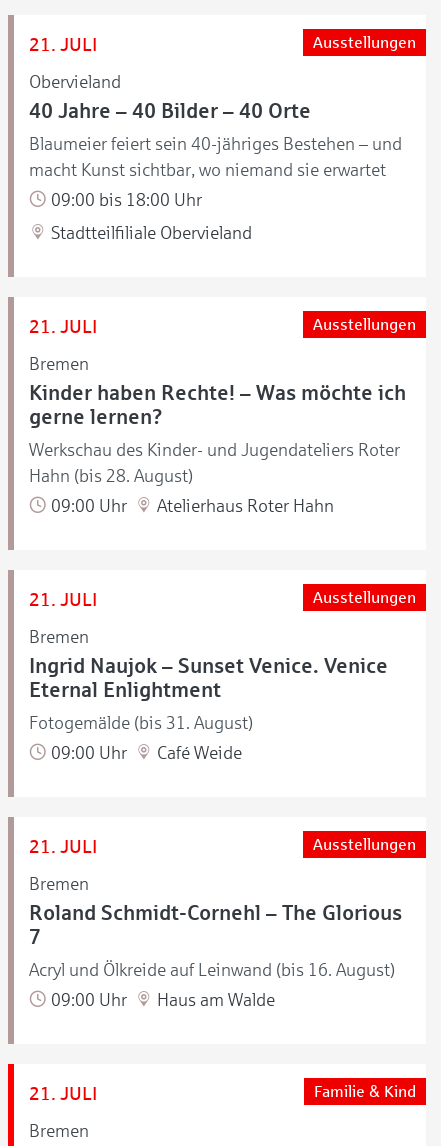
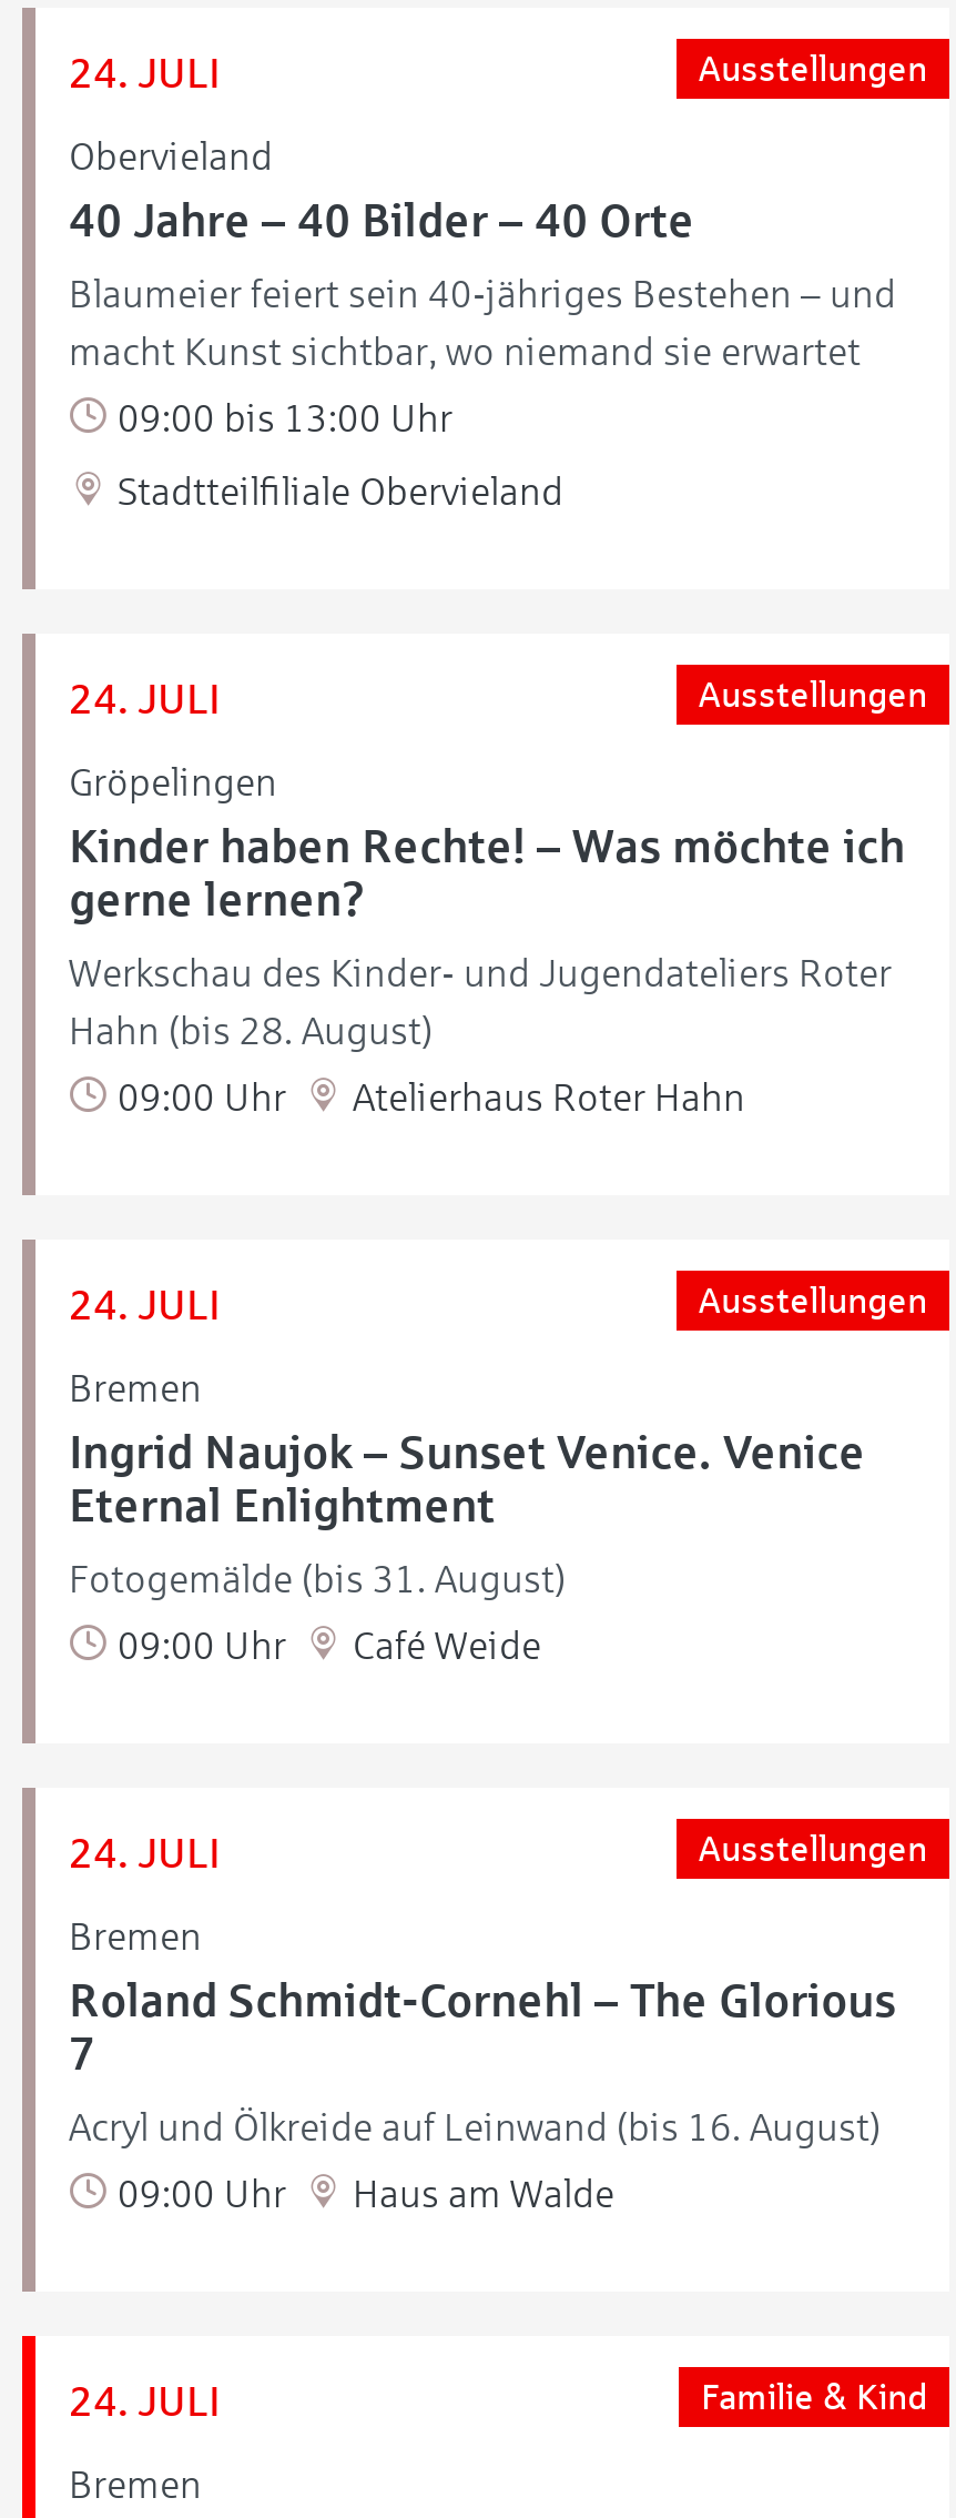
[29,34,97,55] 21. JULI -> [69,50,220,96] 24. JULI
[47,190,202,210] 09:00 bis 18:00 Uhr -> [109,396,452,440] 09:00 bis 13:00 Uhr
[29,316,97,337] 21. JULI -> [69,676,220,722] 24. JULI
[29,354,89,374] Bremen -> [69,760,277,804] Gröpelingen
[29,589,97,610] 21. JULI -> [69,1282,220,1328] 24. JULI
[29,836,97,857] 21. JULI -> [69,1830,220,1876] 24. JULI
[29,1083,97,1104] 21. JULI -> [69,2378,220,2425] 24. JULI

